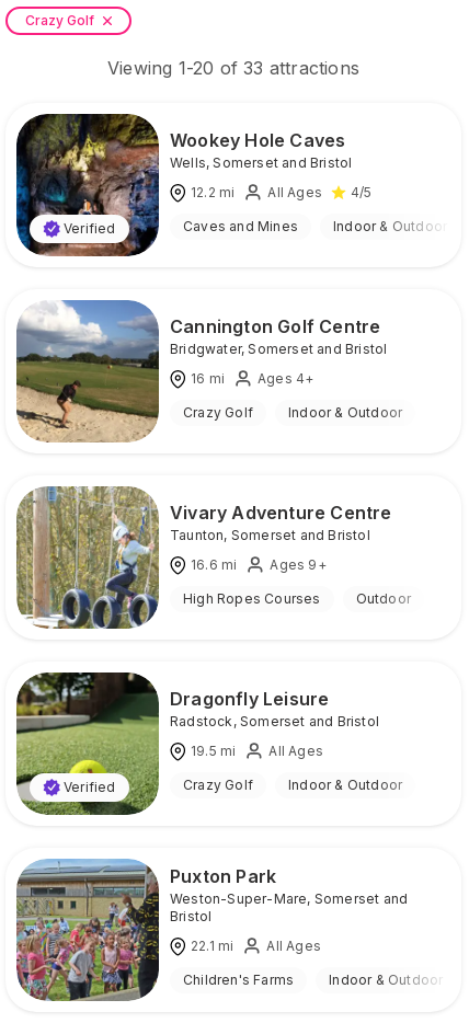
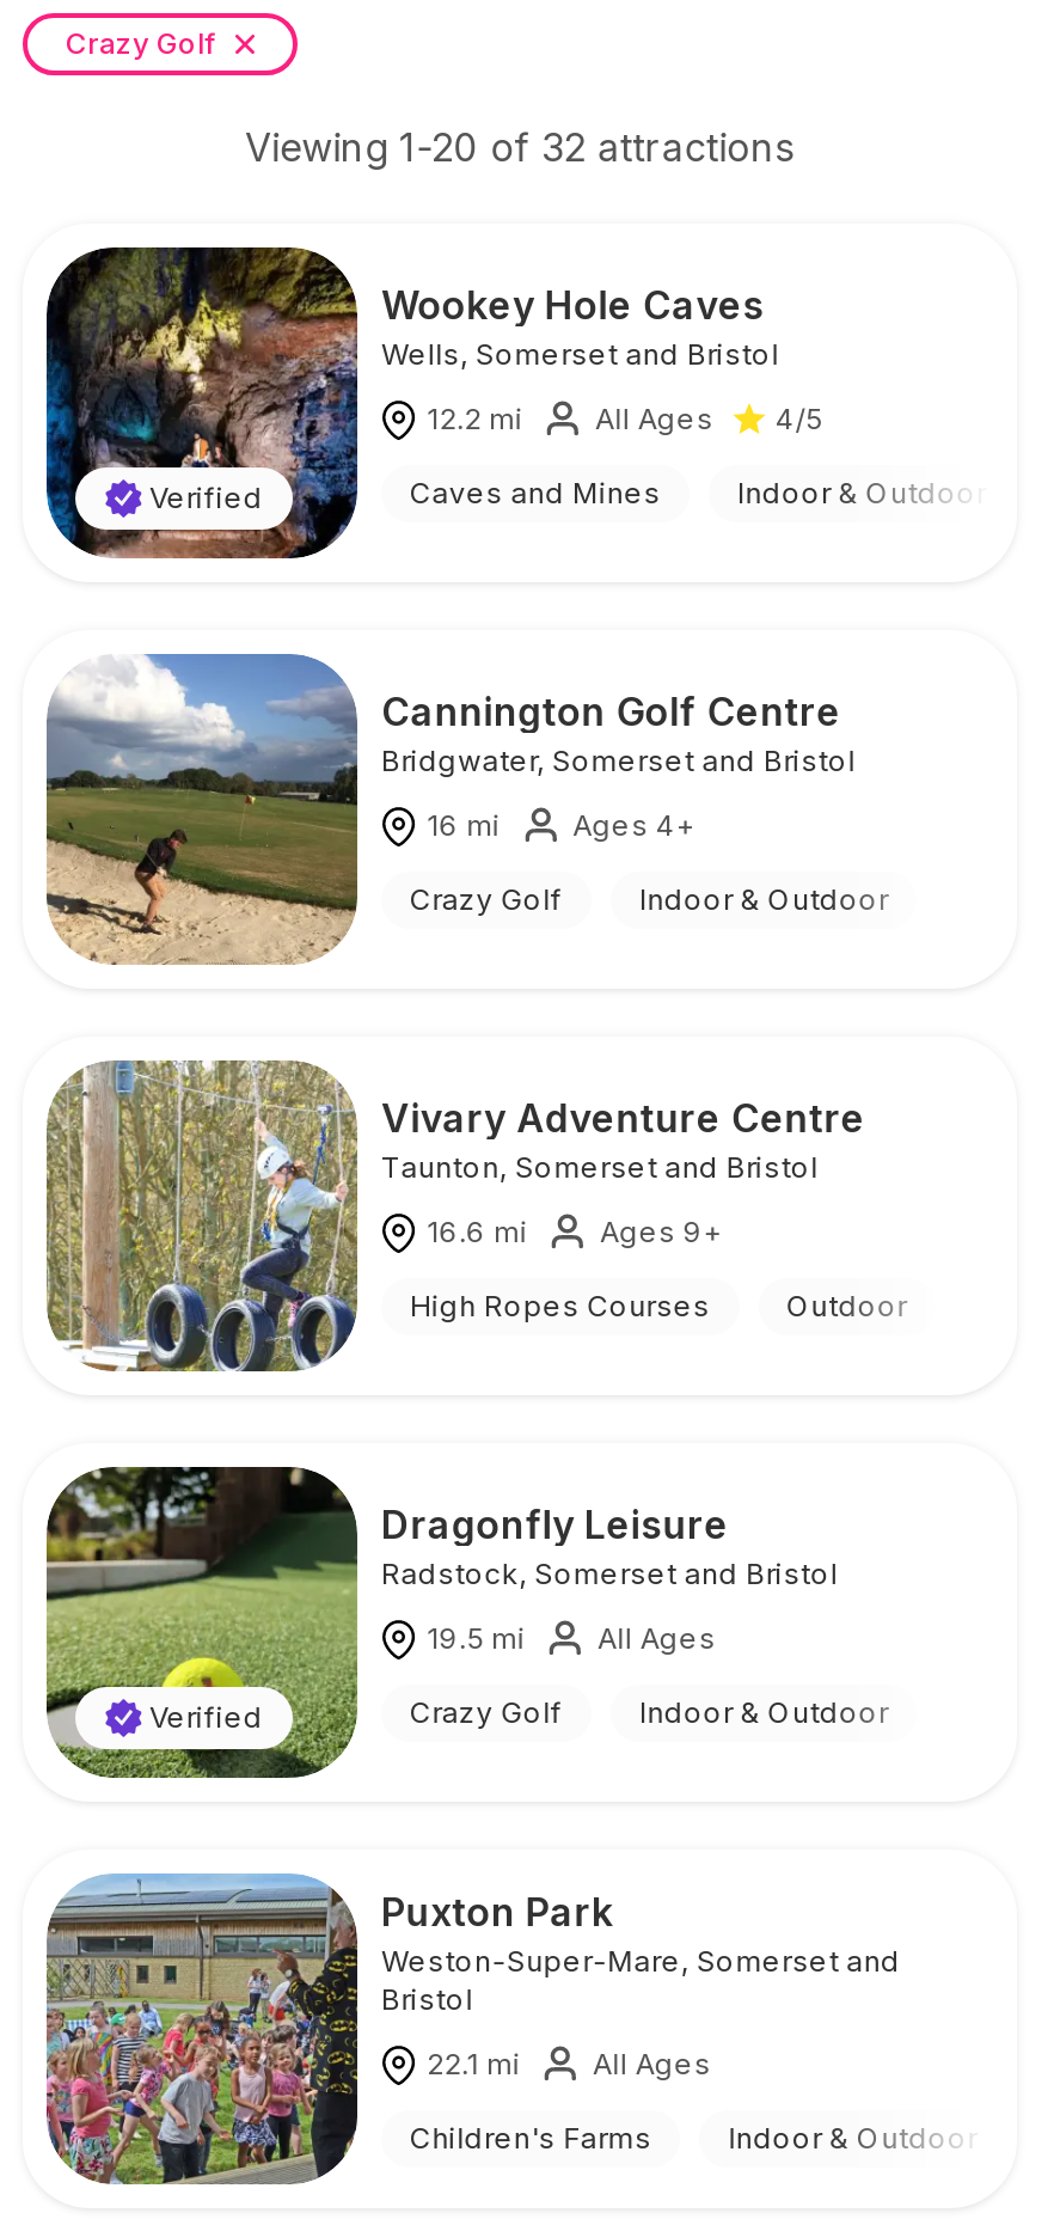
[107,57,359,79] Viewing 1-20 of 33 attractions -> [245,124,795,172] Viewing 1-20 of 32 attractions

